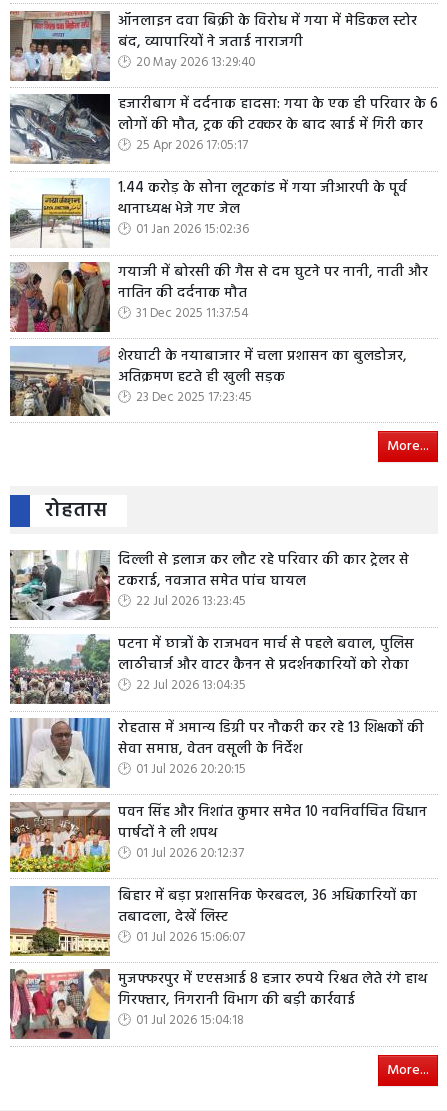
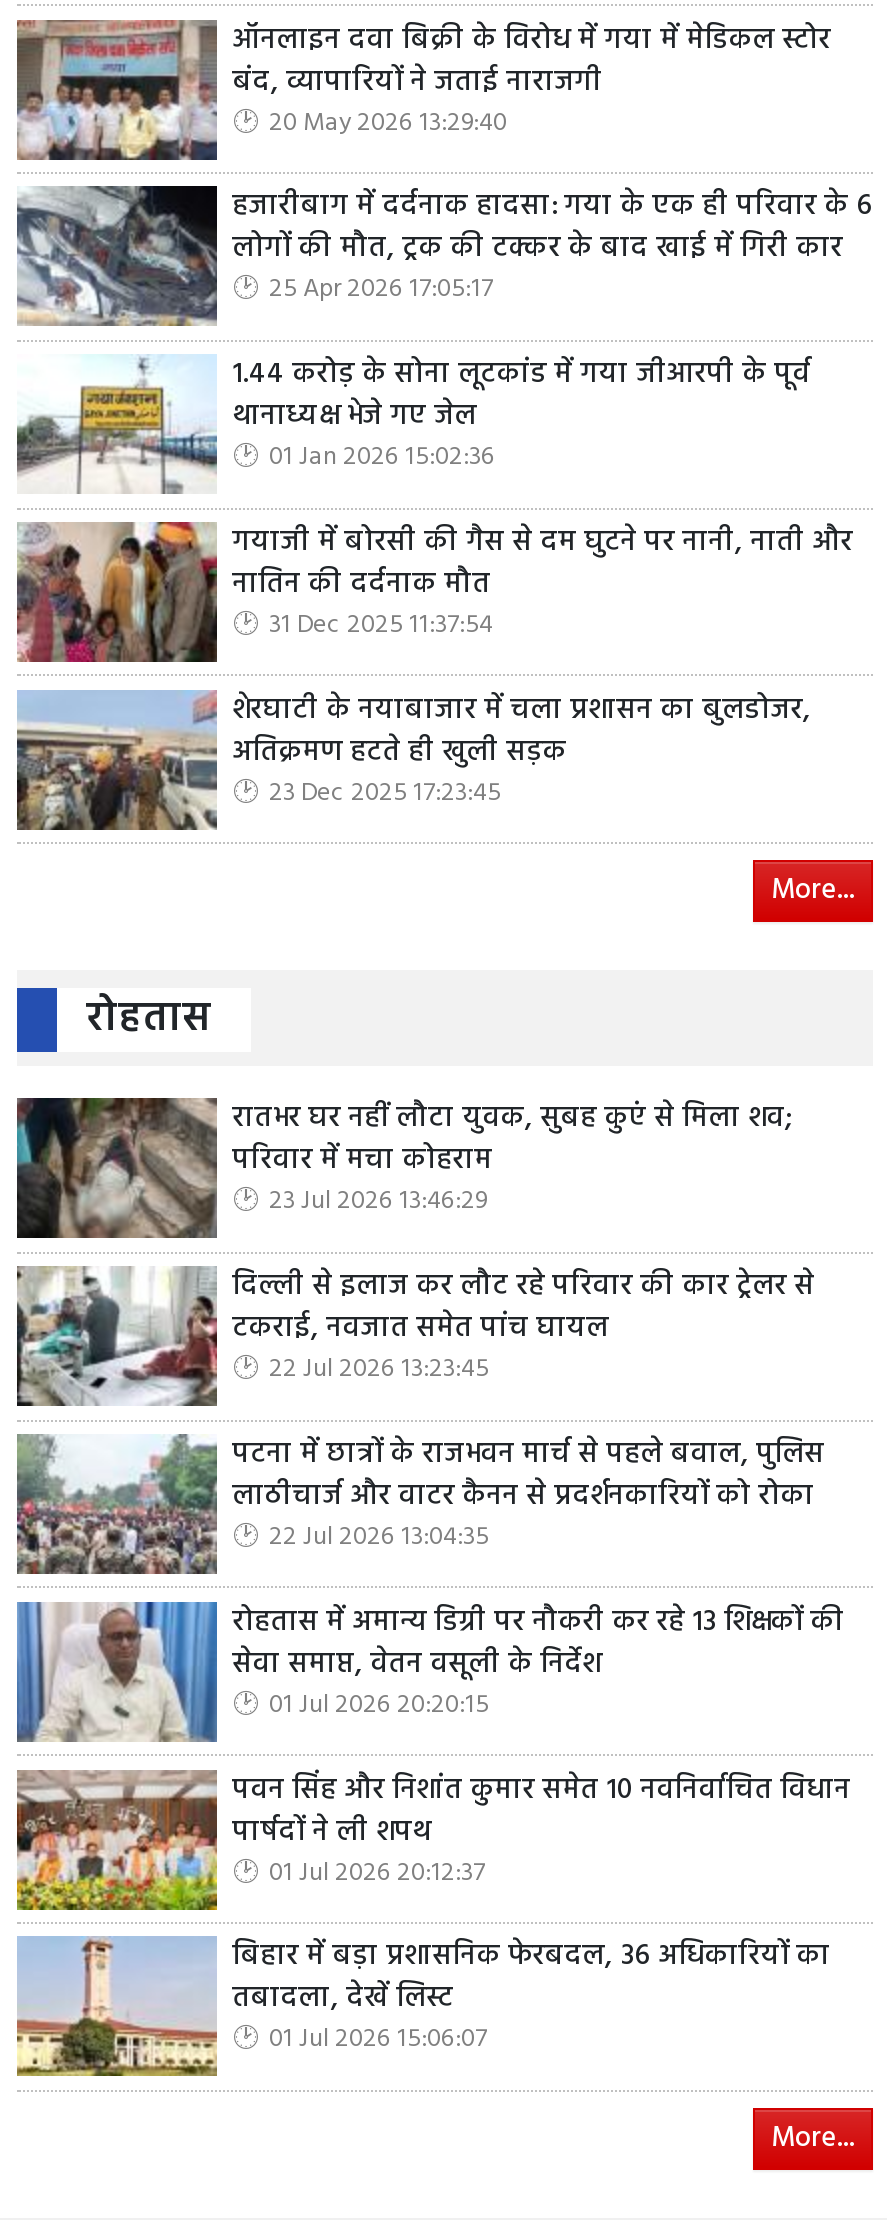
none -> [15,1096,791,1240] [image] | रातभर घर नहीं लौटा युवक, सुबह कुएं से मिला शव; | परिवार में मचा कोहराम | 23 Jul 2026 13:46:29
moved [8,548,427,948] -> [13,1262,851,2061]: [image] | दिल्ली से इलाज कर लौट रहे परिवार की कार ट्रेलर से | टकराई, नवजात समेत पांच घायल | ... | तबादला, देखें लिस्ट | 01 Jul 2026 15:06:07
[9,968,427,1040] [image] | मुजफ्फरपुर में एएसआई 8 हजार रुपये रिश्वत लेते रंगे हाथ | गिरफ्तार, निगरानी विभाग की बड़ी कार्रवाई | 01 Jul 2026 15:04:18 -> none

